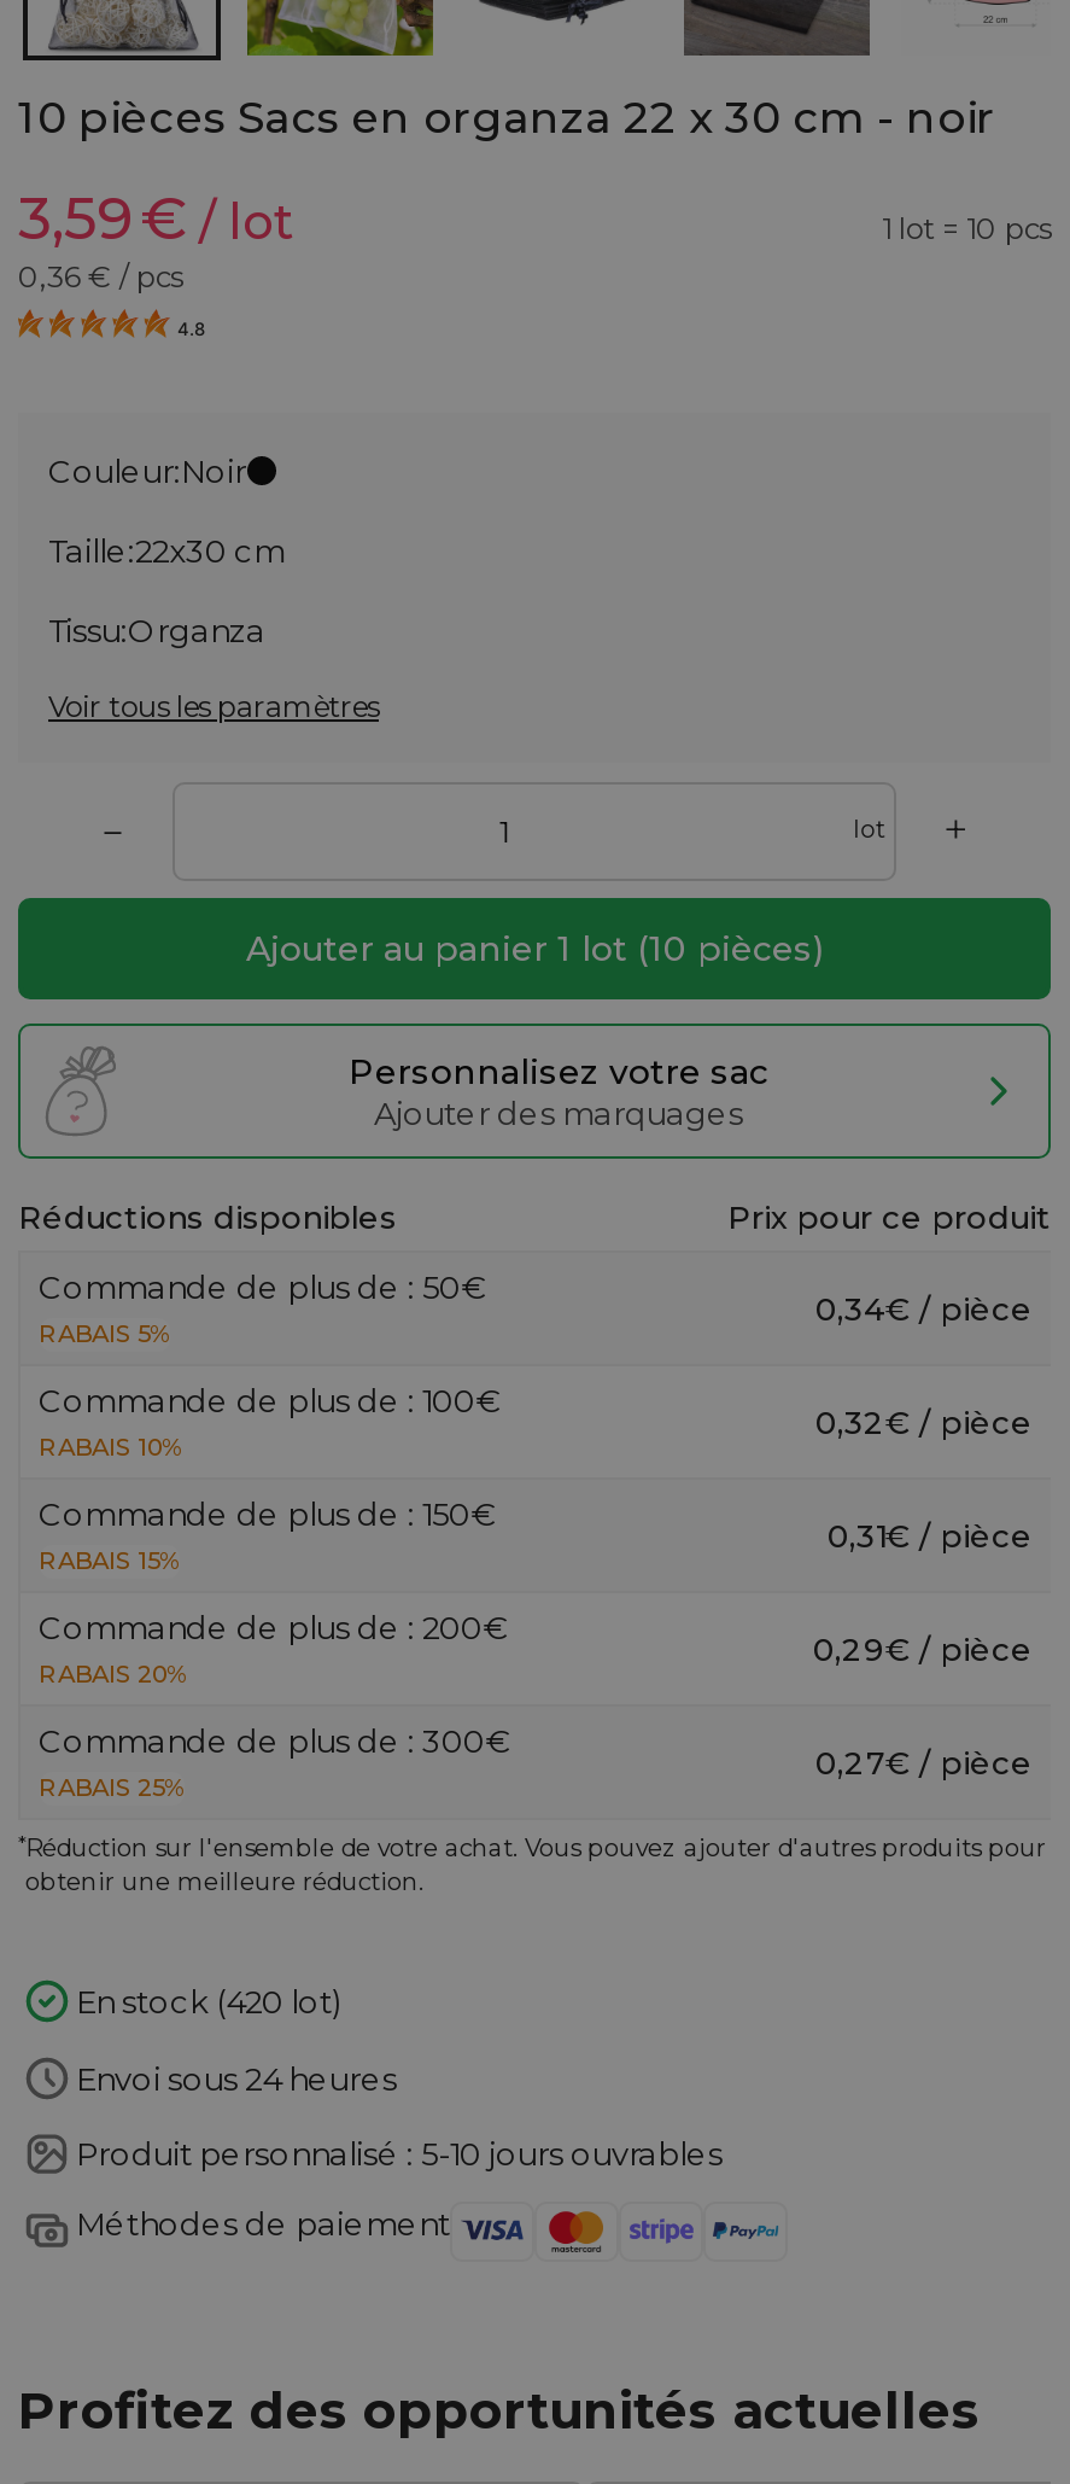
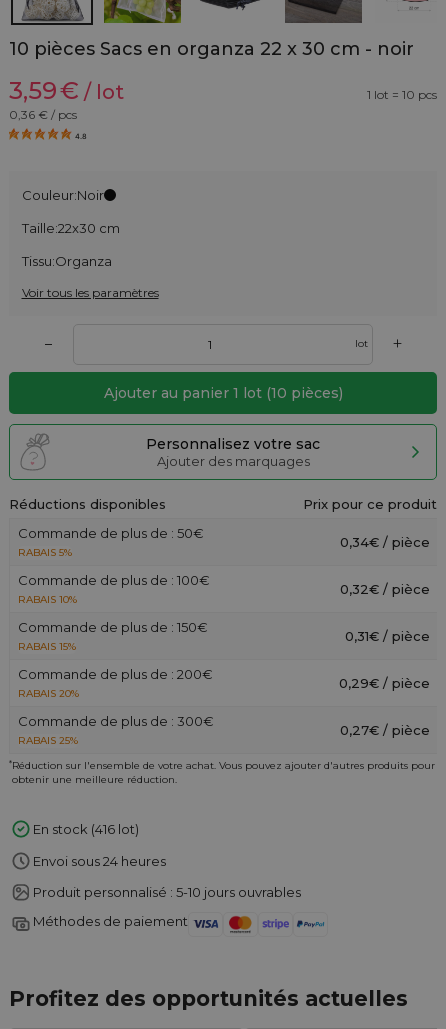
[76,1982,341,2021] En stock (420 lot) -> [33,821,139,837] En stock (416 lot)

